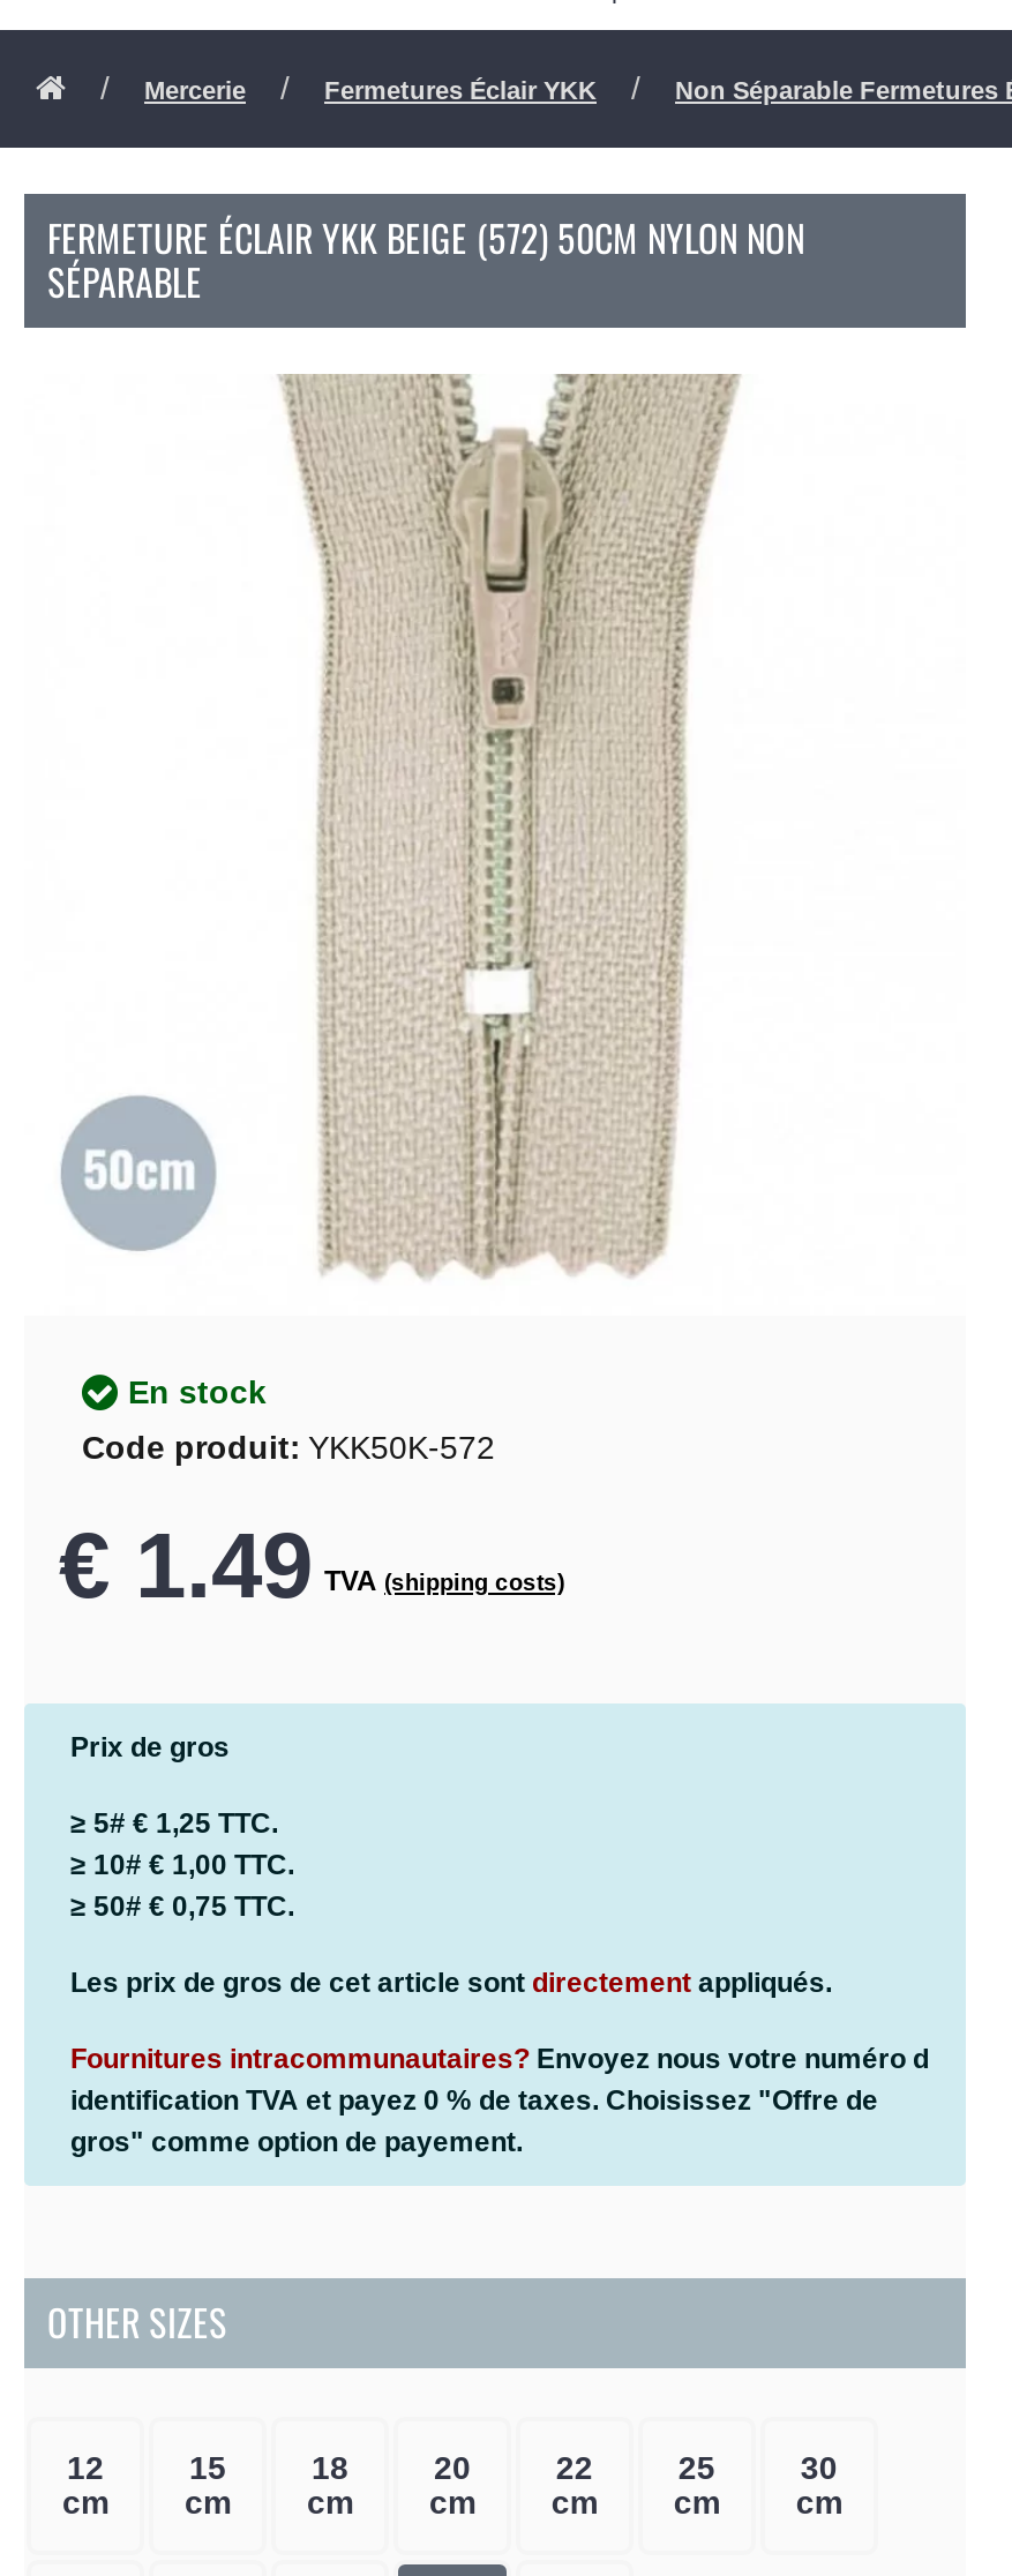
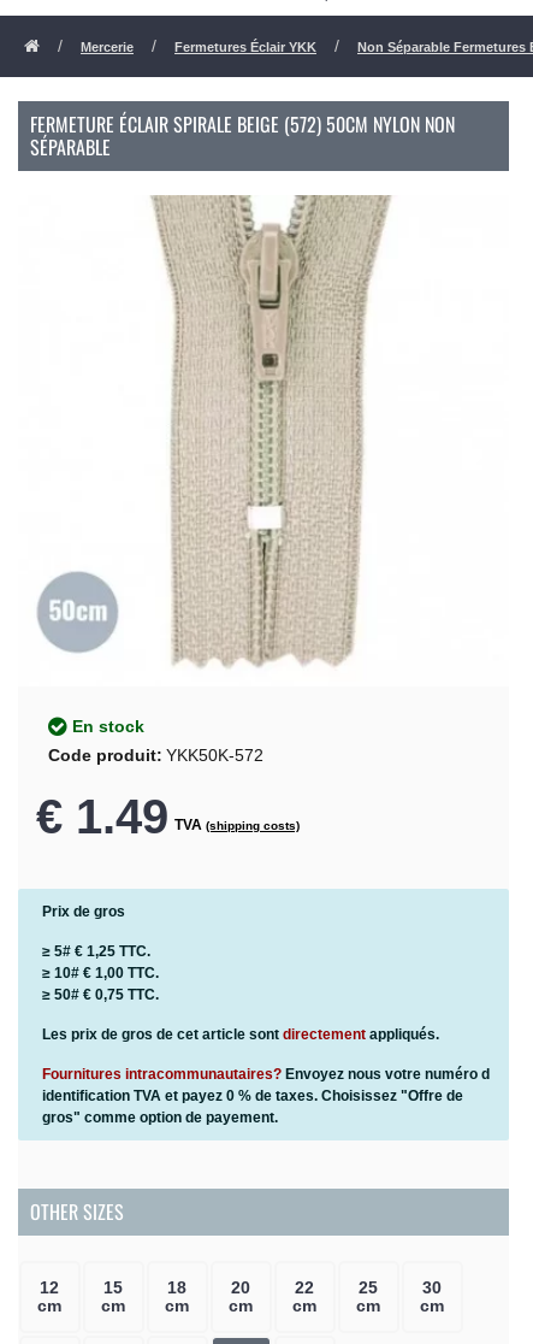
[47,210,804,265] FERMETURE ÉCLAIR YKK BEIGE (572) 50CM NYLON NON -> [30,110,455,138] FERMETURE ÉCLAIR SPIRALE BEIGE (572) 50CM NYLON NON

